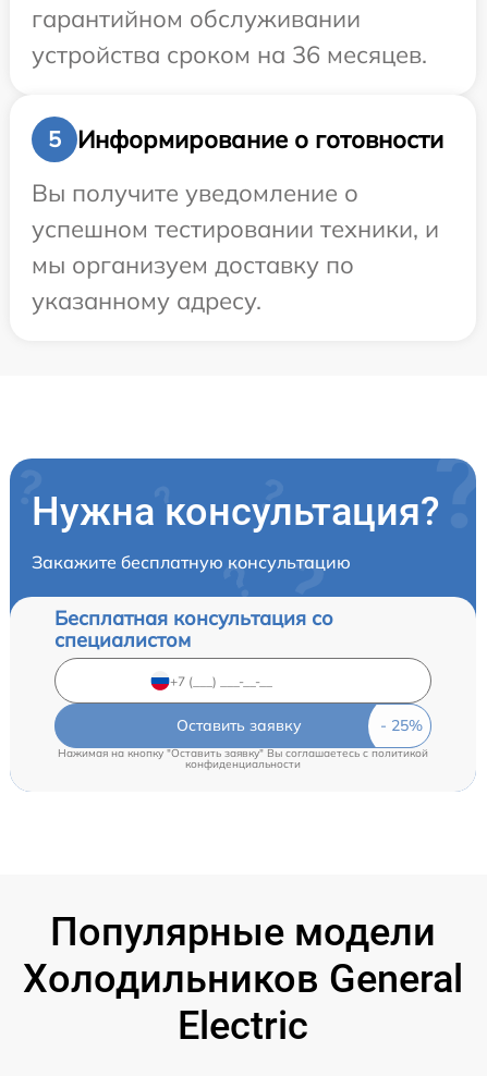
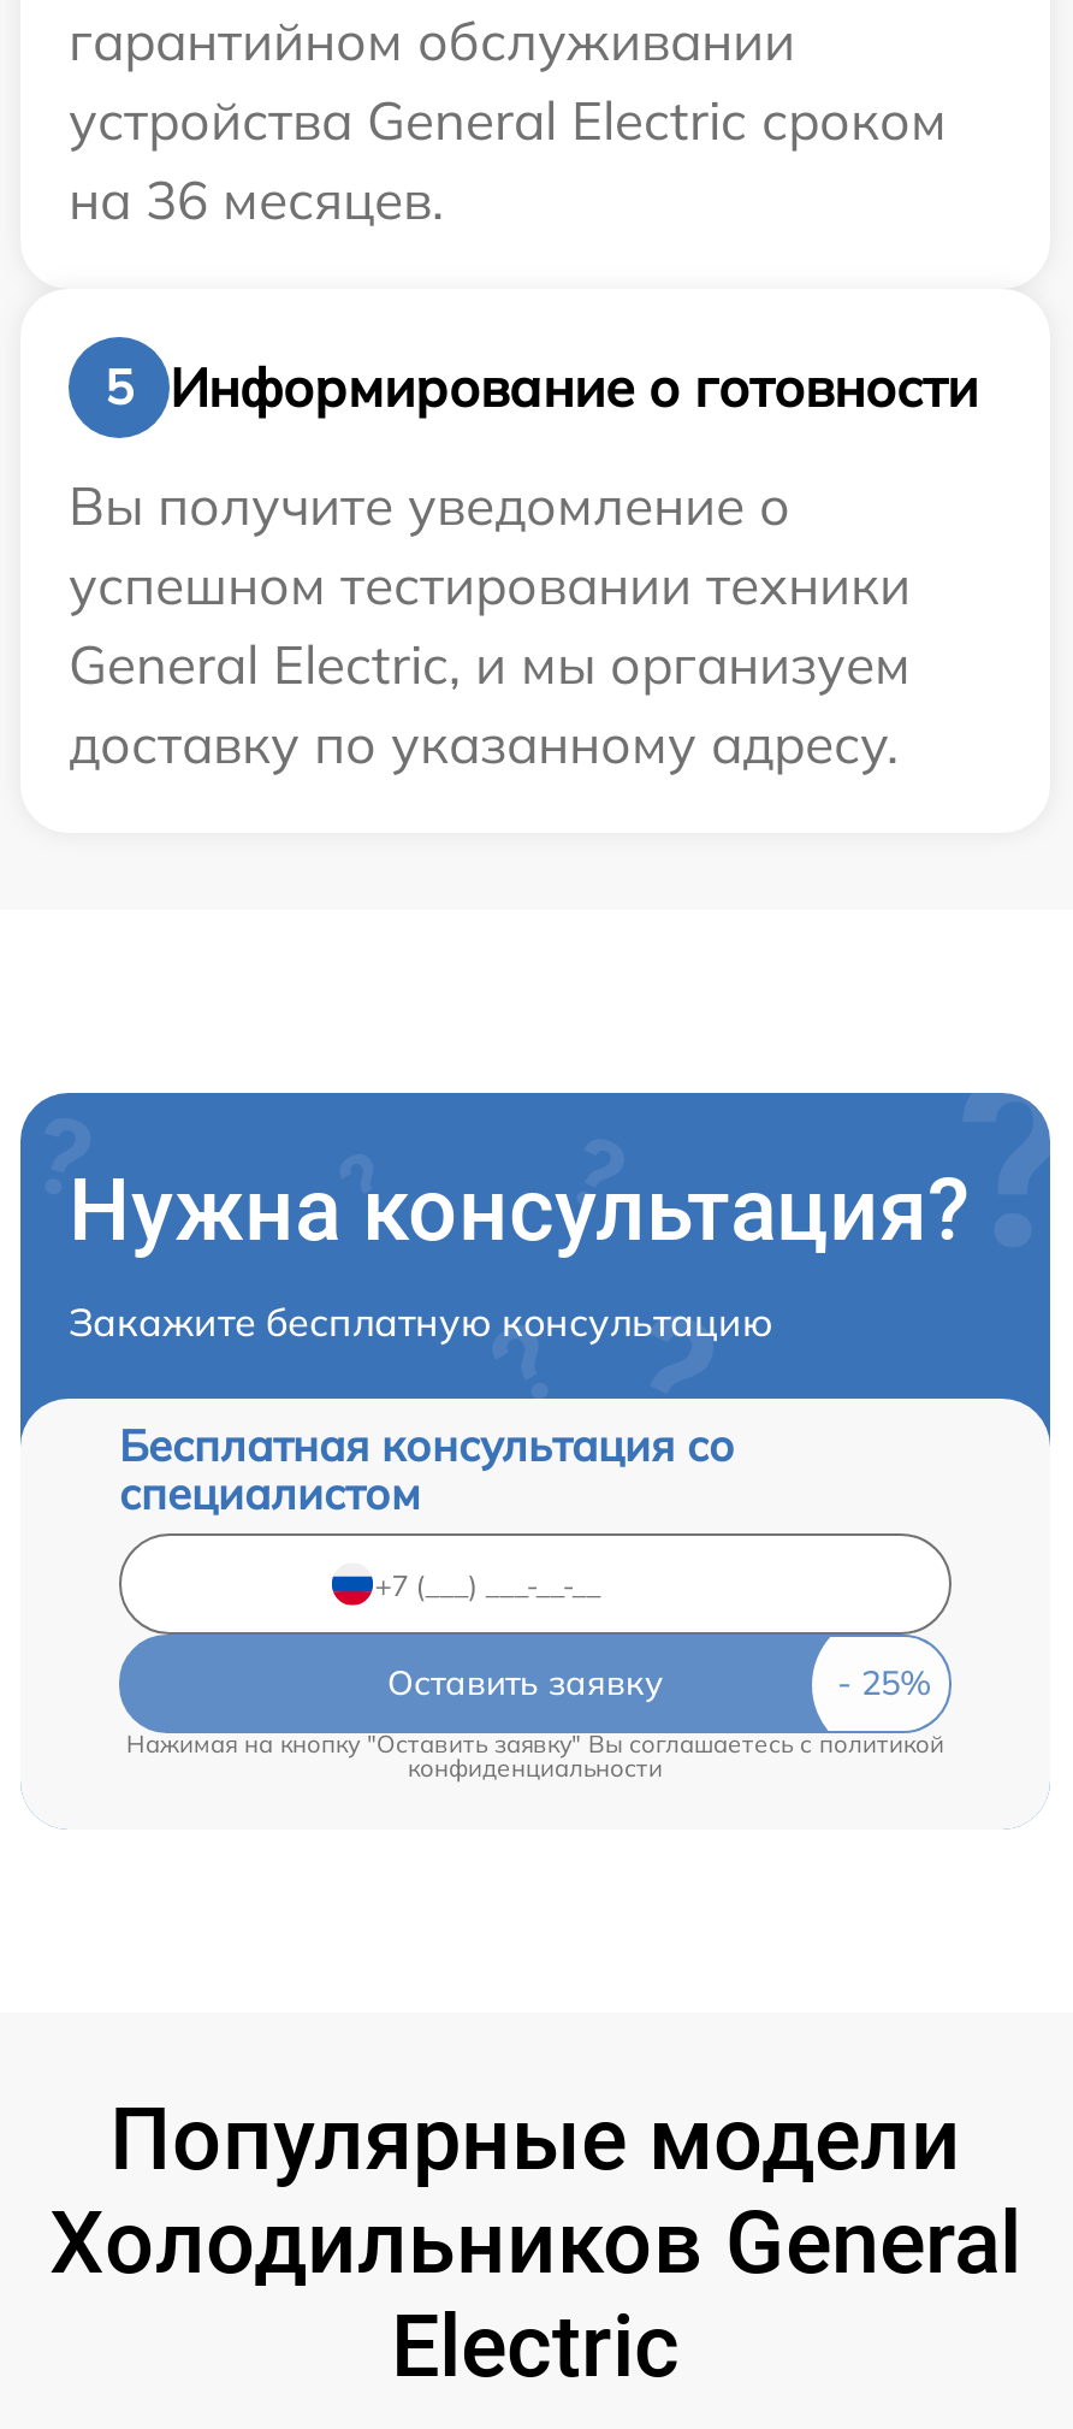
[32,39,427,70] устройства сроком на 36 месяцев. -> [69,87,947,234] устройства General Electric сроком | на 36 месяцев.
[32,213,439,316] успешном тестировании техники, и | мы организуем доставку по | указанному адресу. -> [69,551,911,778] успешном тестировании техники | General Electric, и мы организуем | доставку по указанному адресу.

